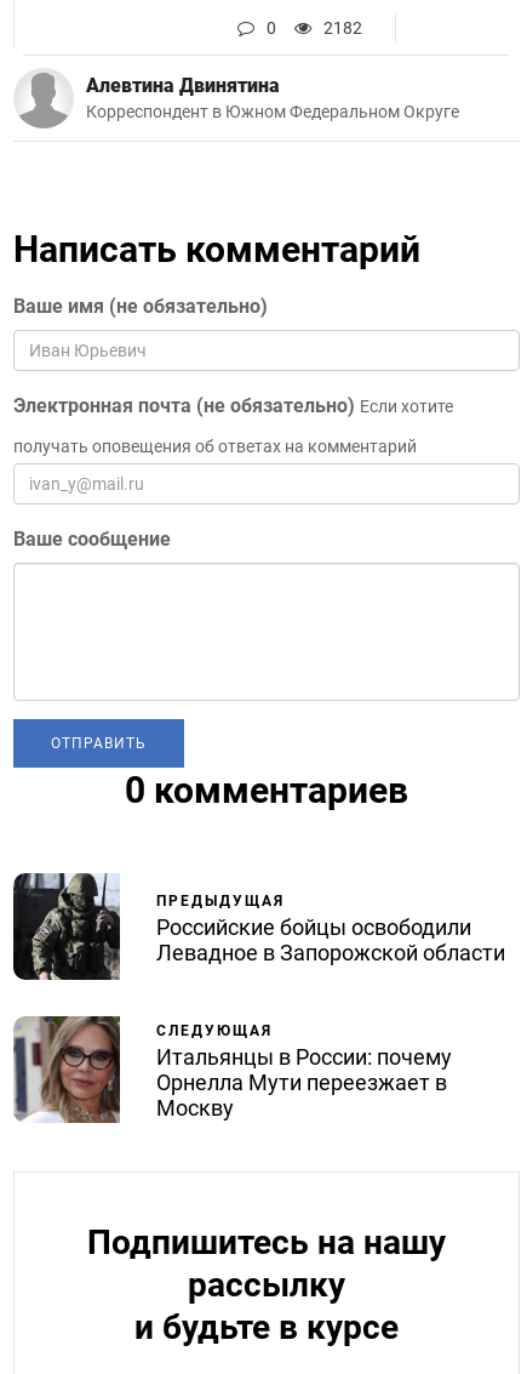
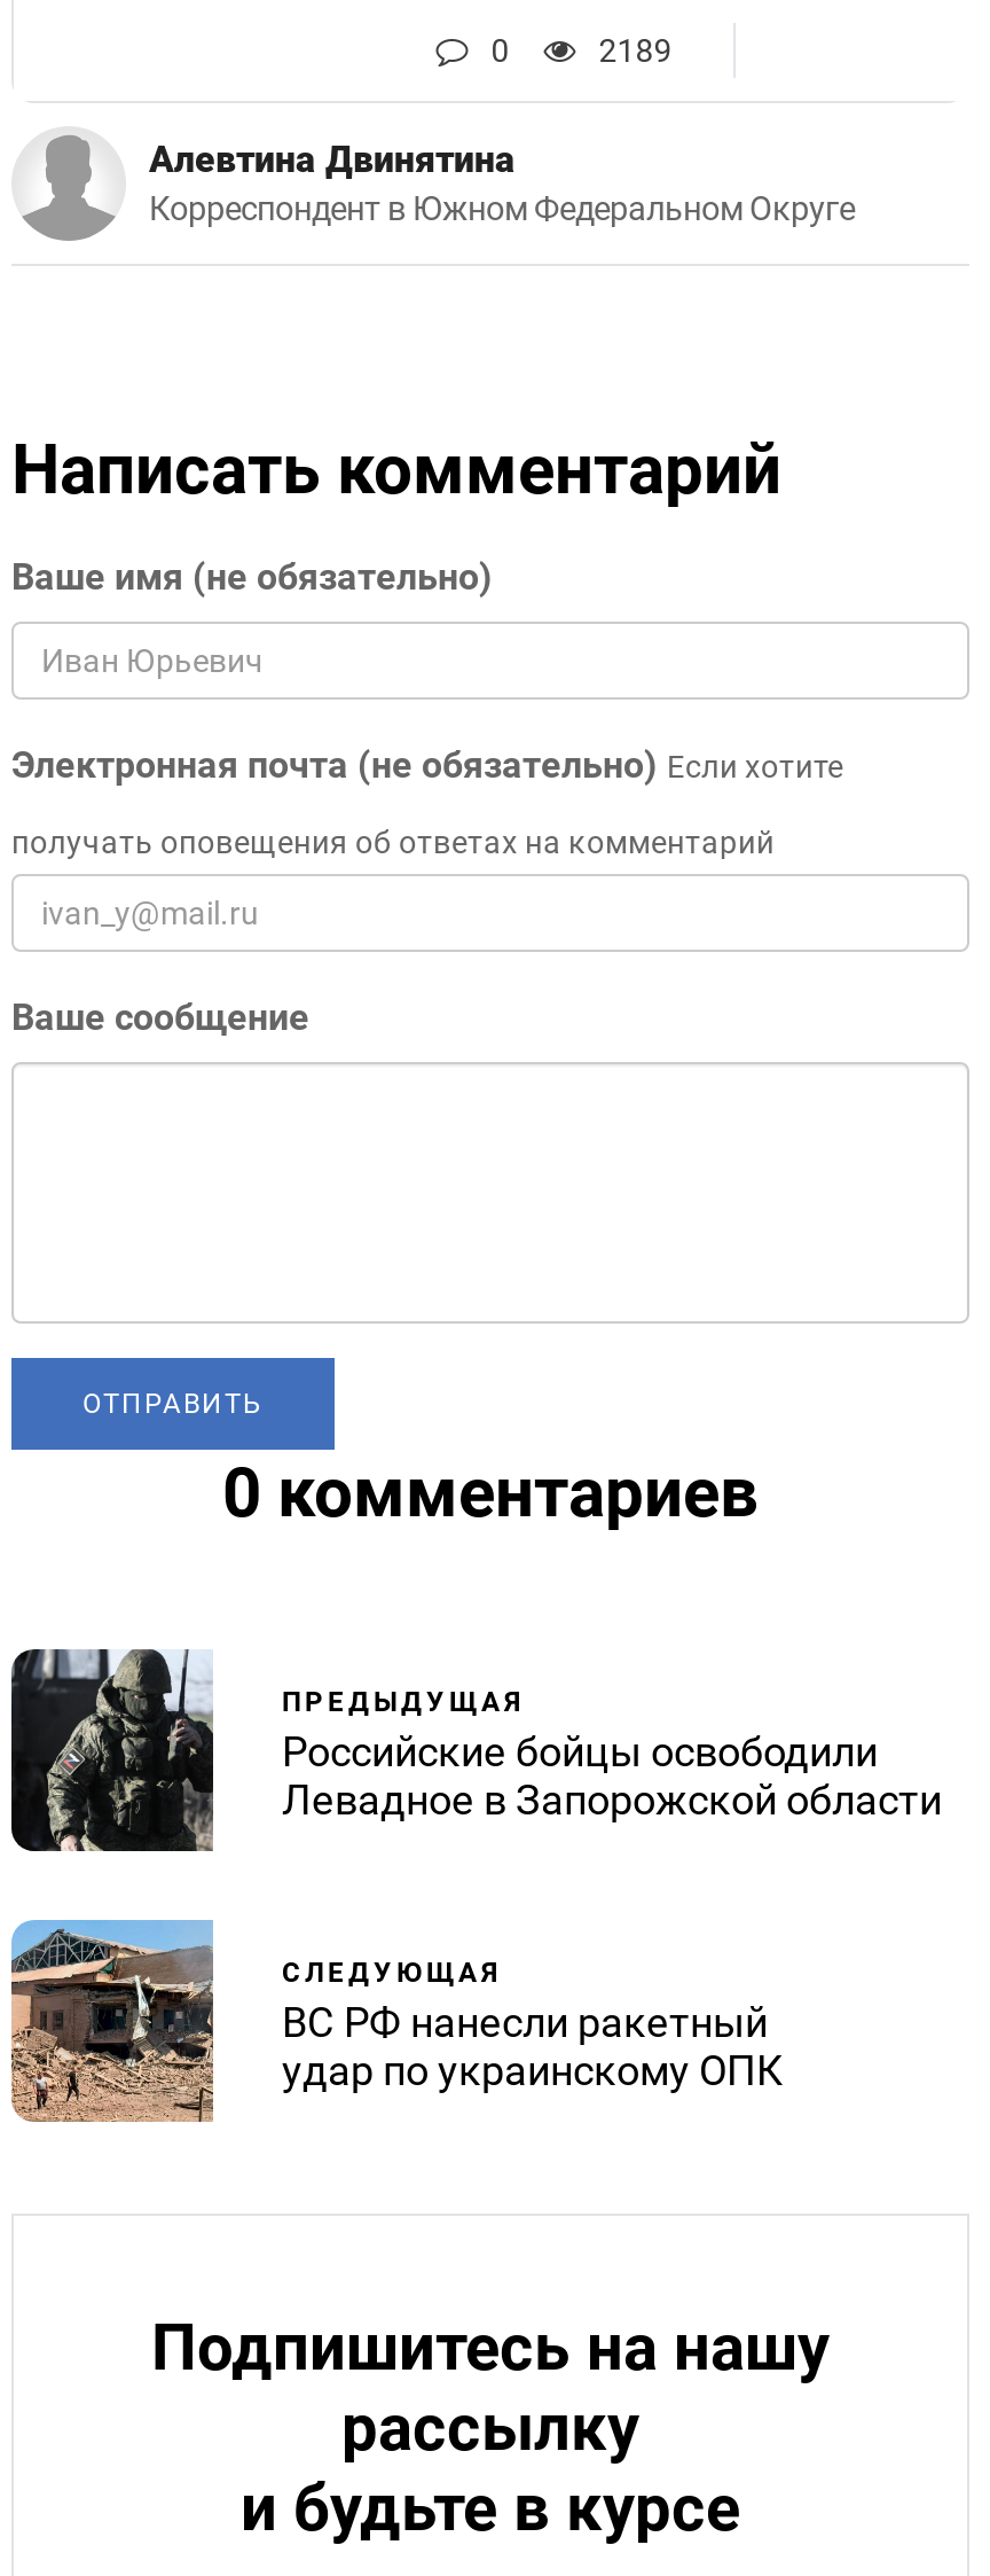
[324,18,362,38] 2182 -> [599,32,672,69] 2189
[13,1015,452,1123] [image] | Итальянцы в России: почему | Орнелла Мути переезжает в | Москву -> [11,1918,784,2124] [image] | ВС РФ нанесли ракетный | удар по украинскому ОПК

